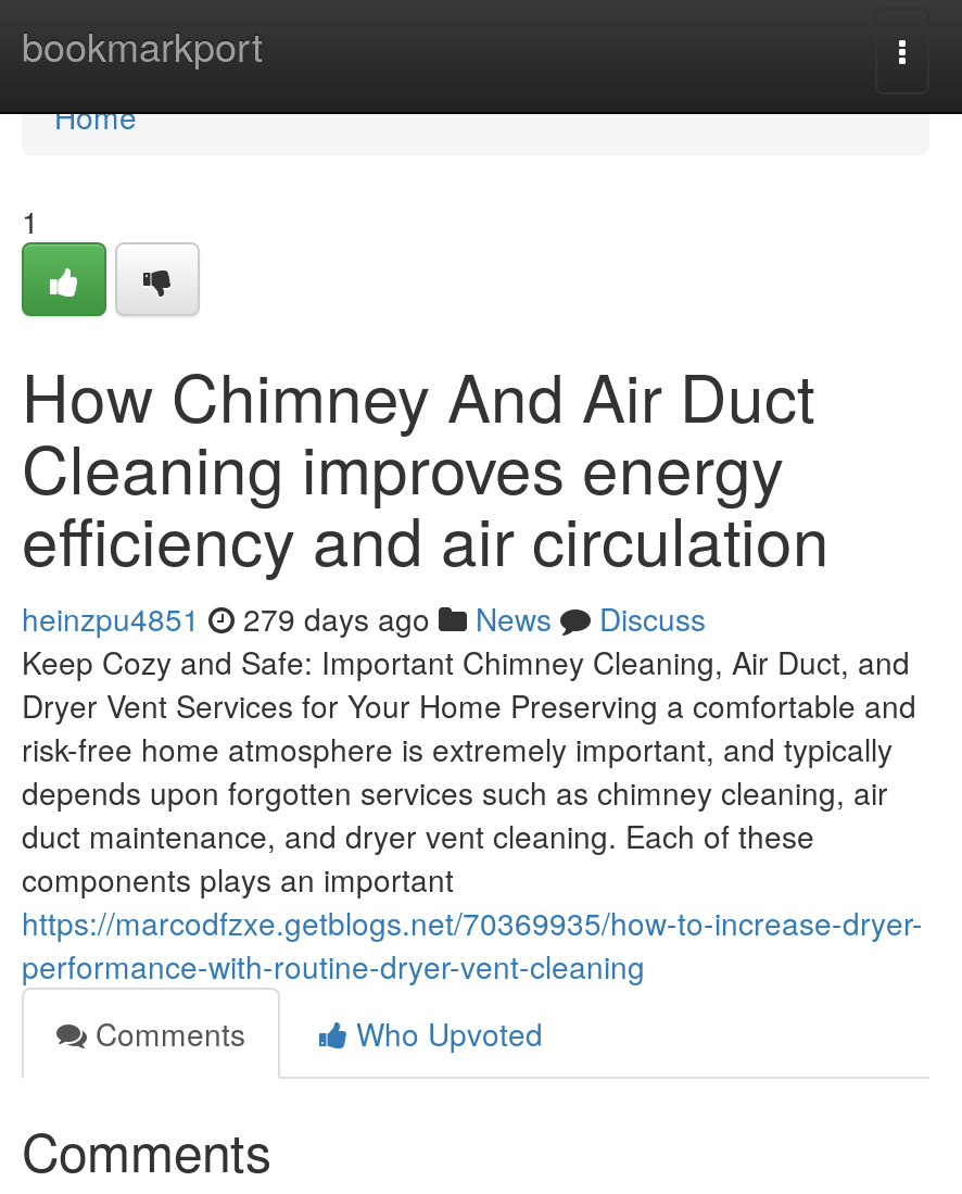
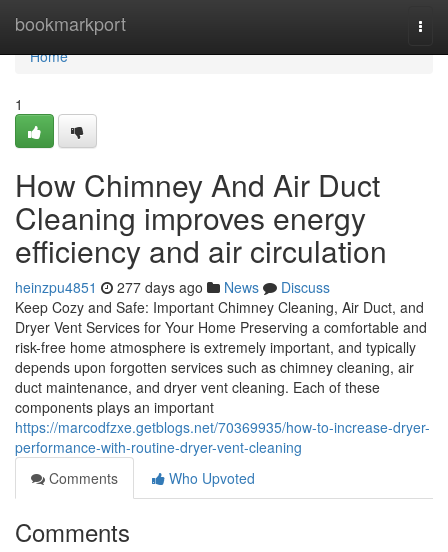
[22,596,706,640] heinzpu4851 279 days ago News Discuss -> [15,277,330,297] heinzpu4851 277 days ago News Discuss

